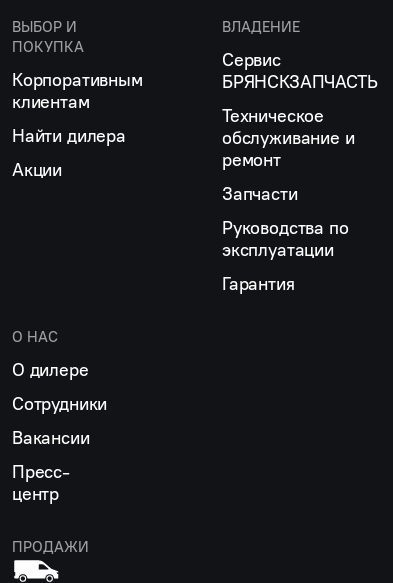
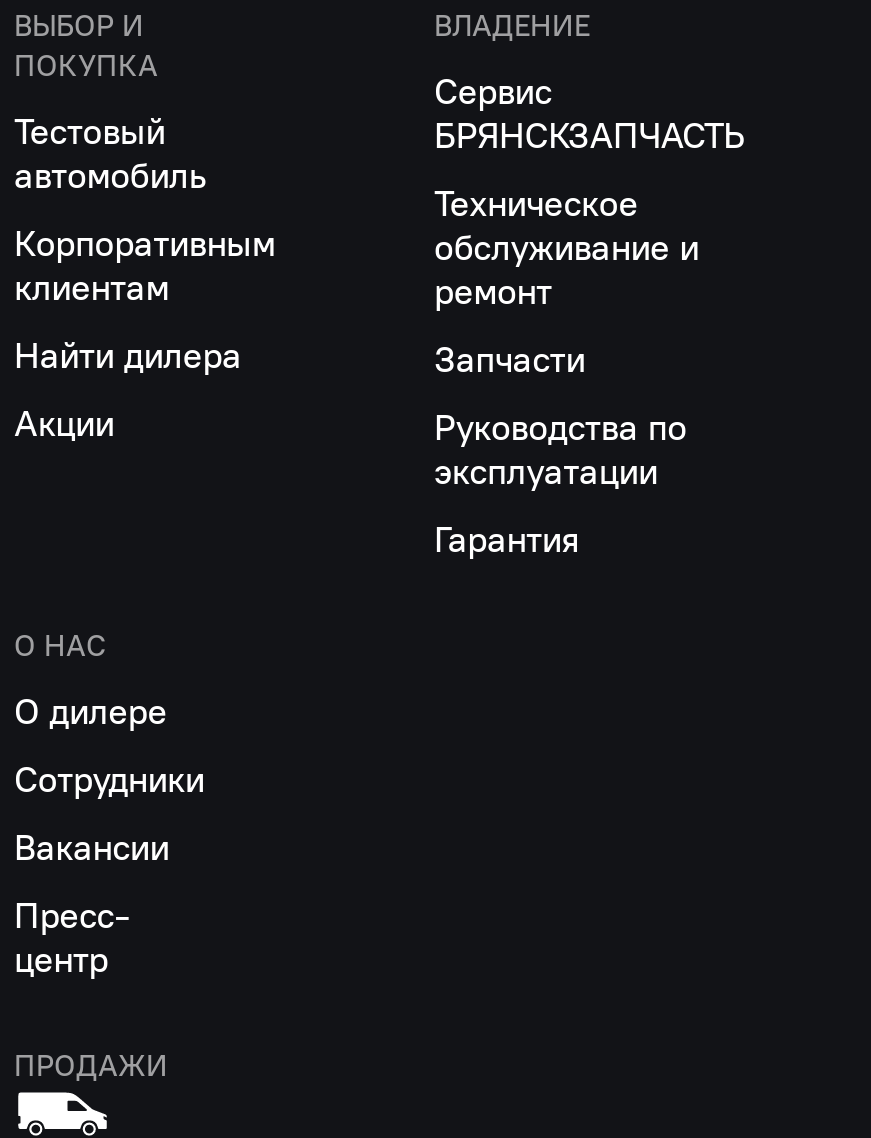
none -> [14,110,206,198] Тестовый | автомобиль
moved [12,69,143,181] -> [14,222,275,446]: Корпоративным | клиентам | Найти дилера | Акции

